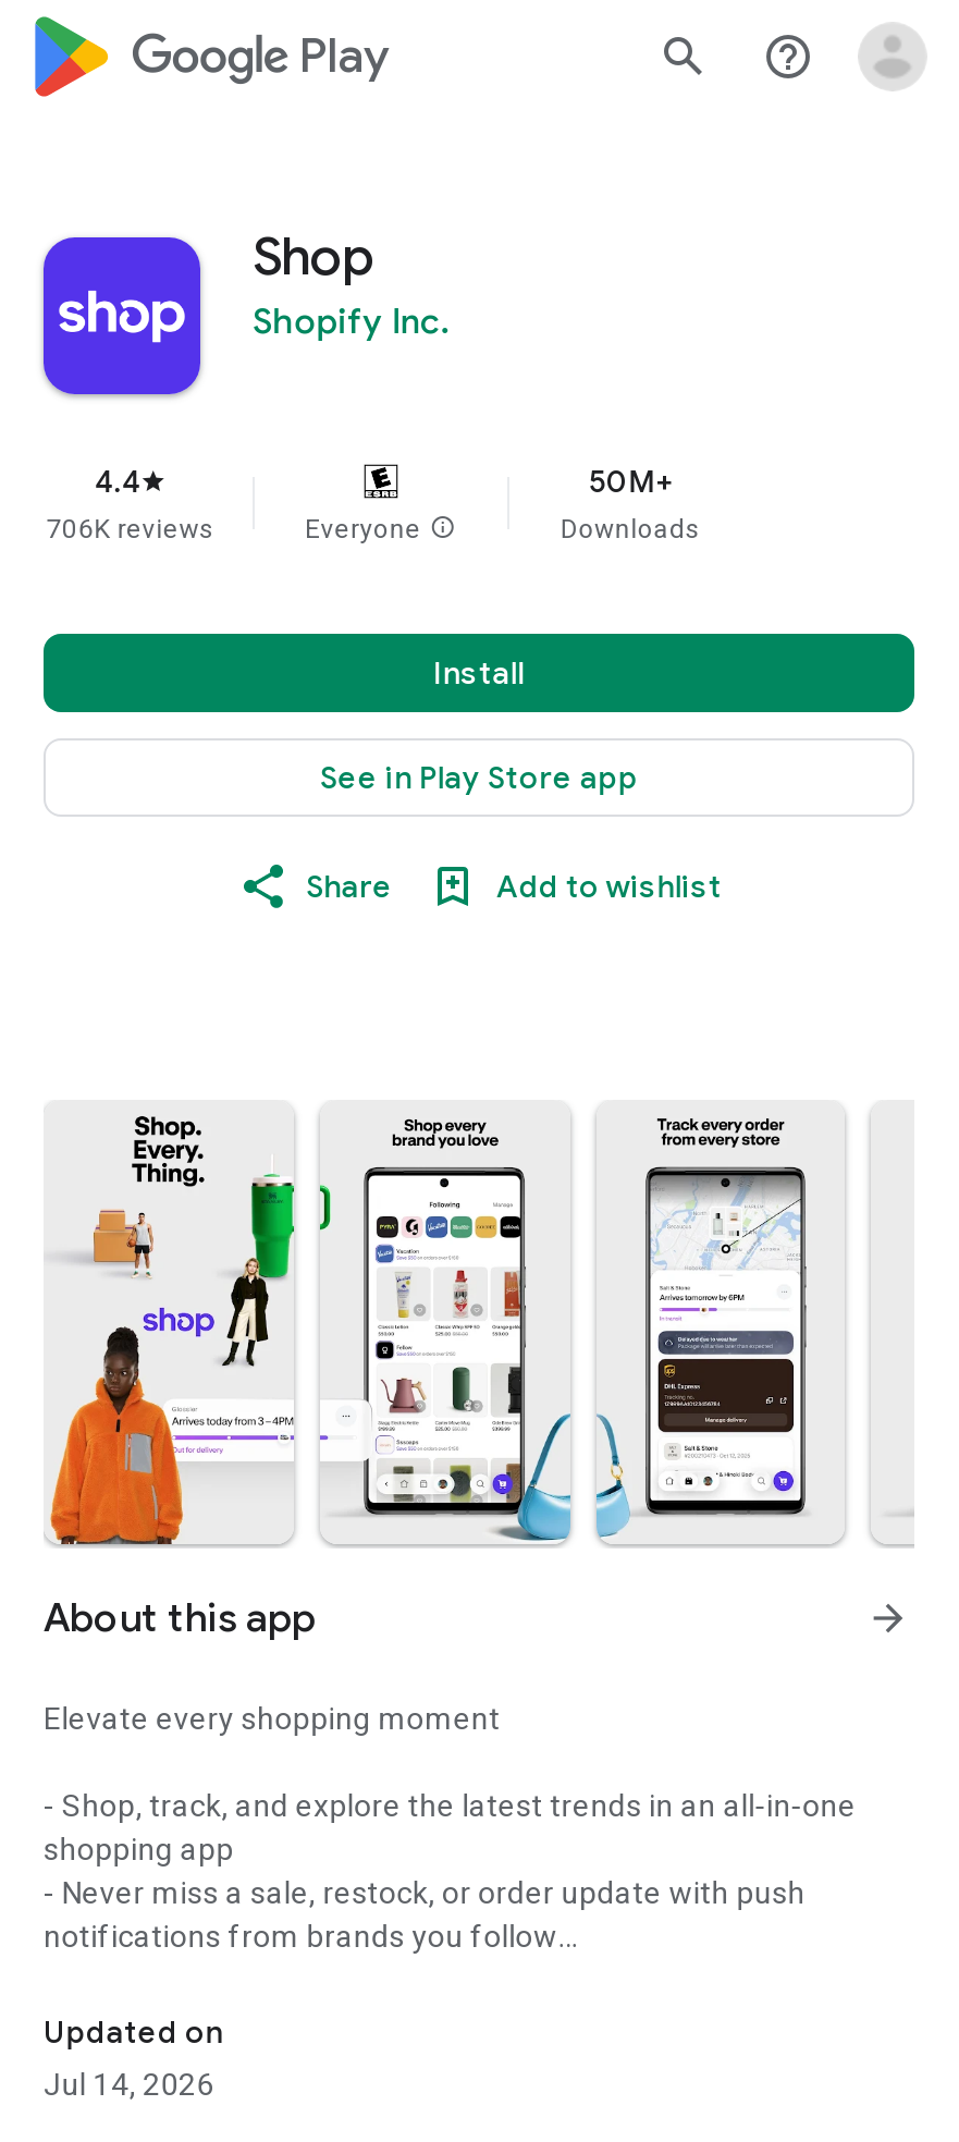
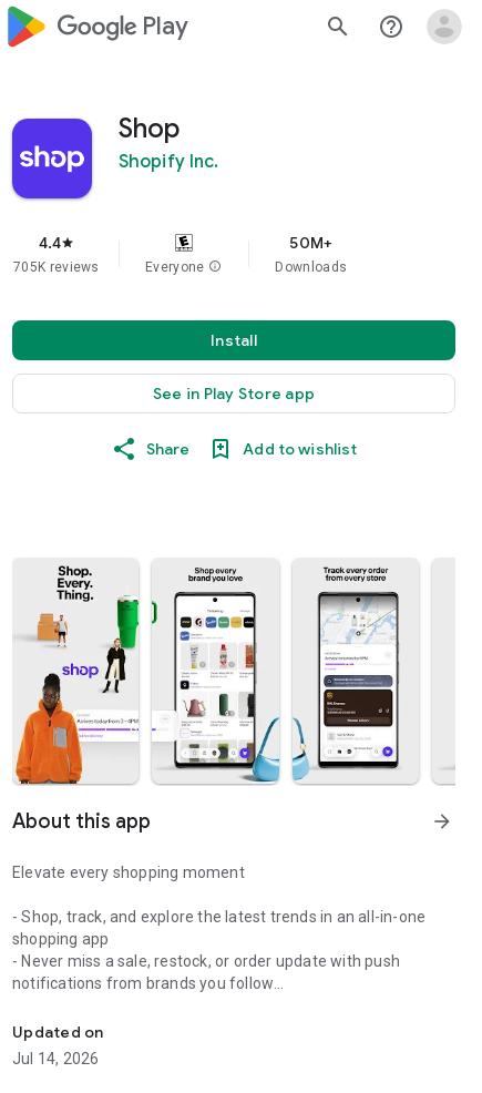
[46,514,215,544] 706K reviews -> [14,259,100,275] 705K reviews

